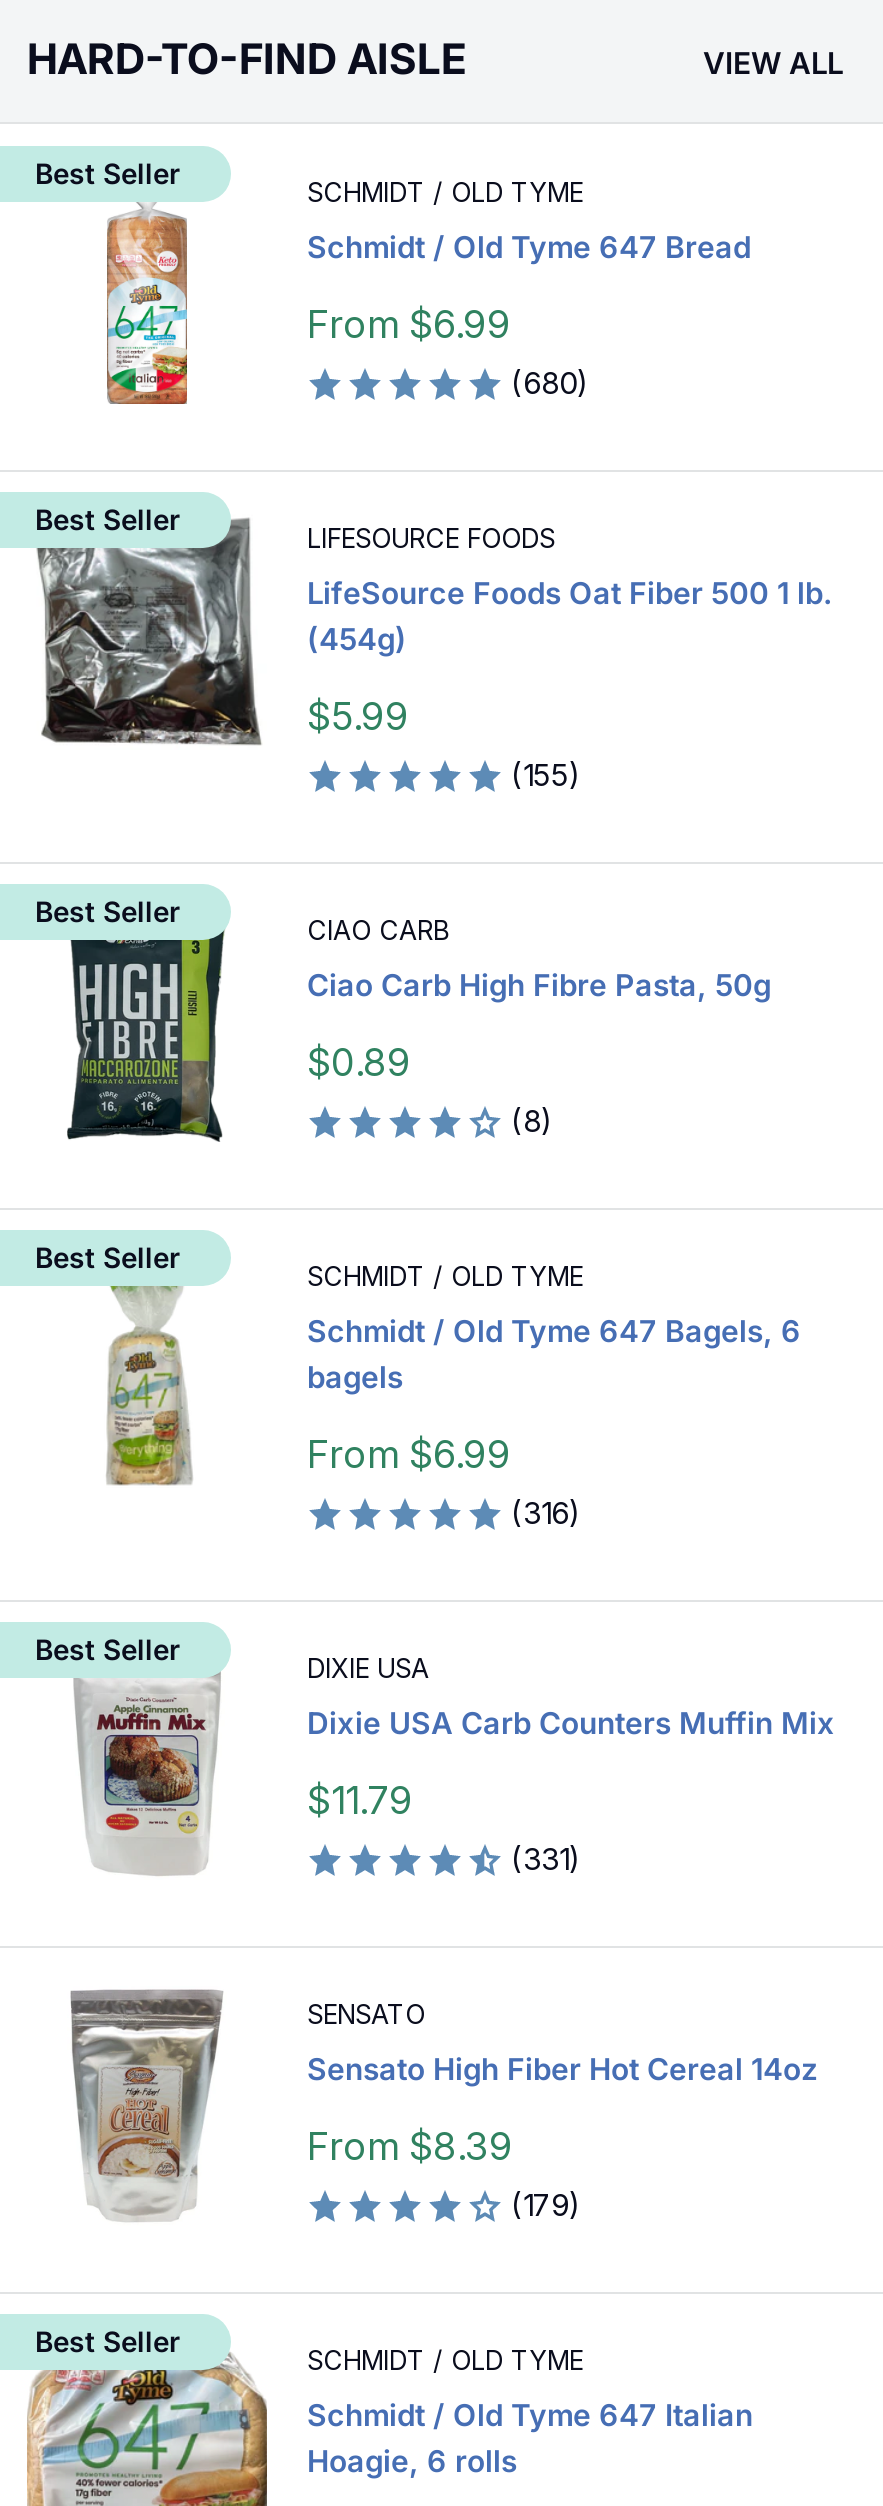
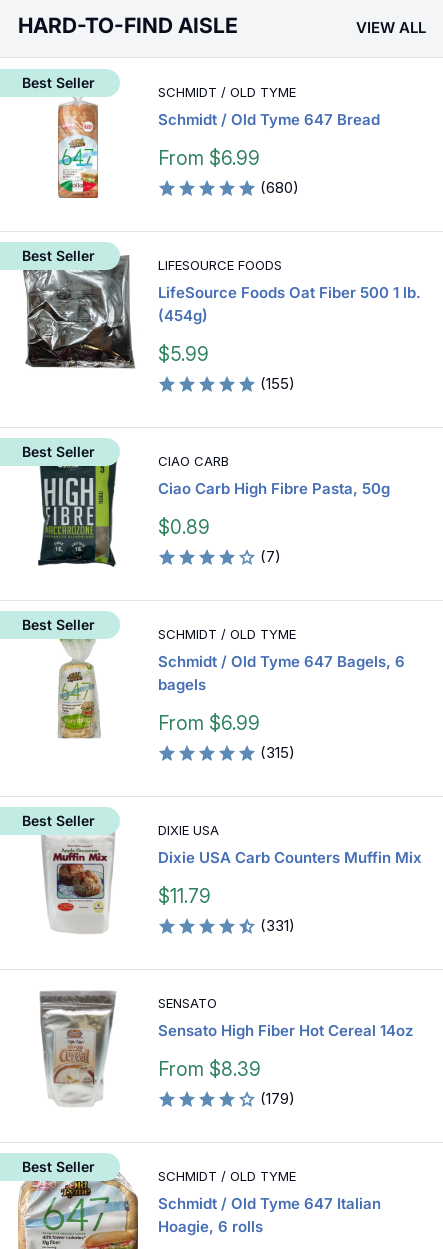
[511,1103,553,1141] (8) -> [260,547,281,566] (7)
[511,1495,581,1533] (316) -> [260,743,295,762] (315)

